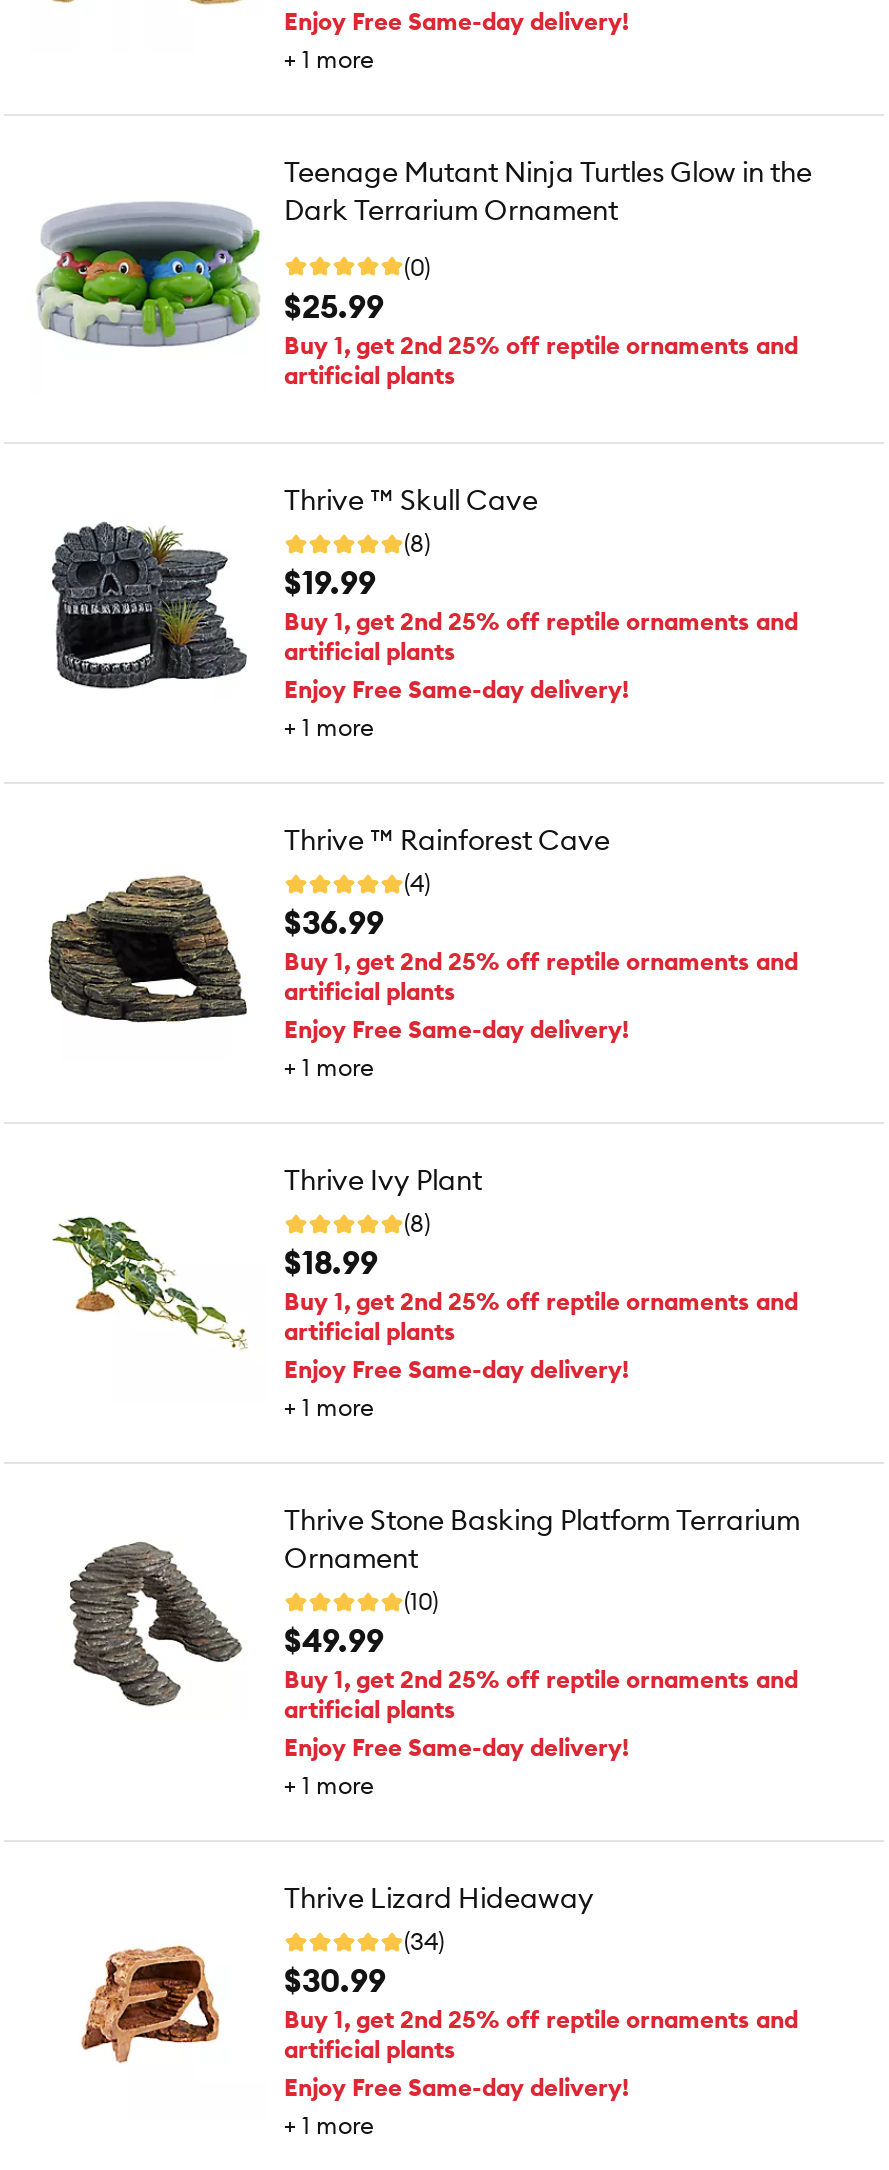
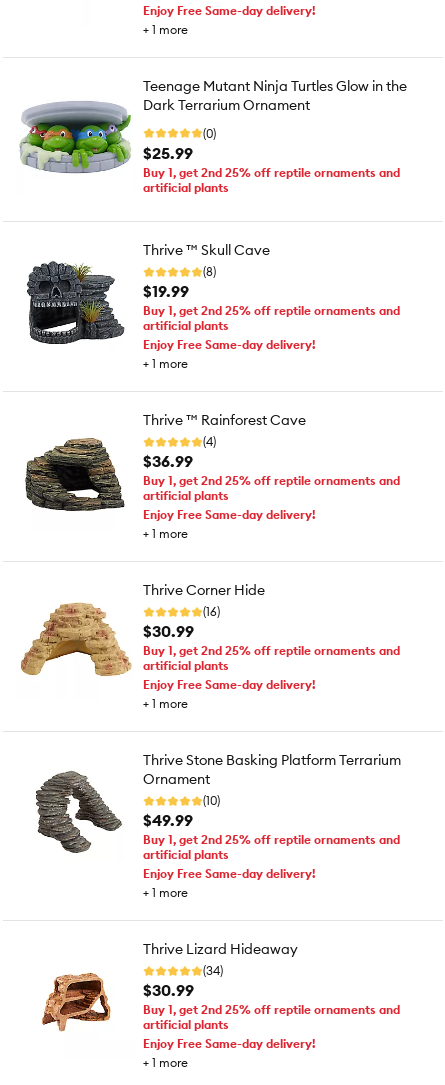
[284,1162,482,1198] Thrive Ivy Plant -> [143,581,265,599] Thrive Corner Hide
[40,1206,378,1352] [image] | $18.99 -> [20,602,194,677] [image] | $30.99
[404,1208,430,1238] (8) -> [203,604,220,619] (16)

